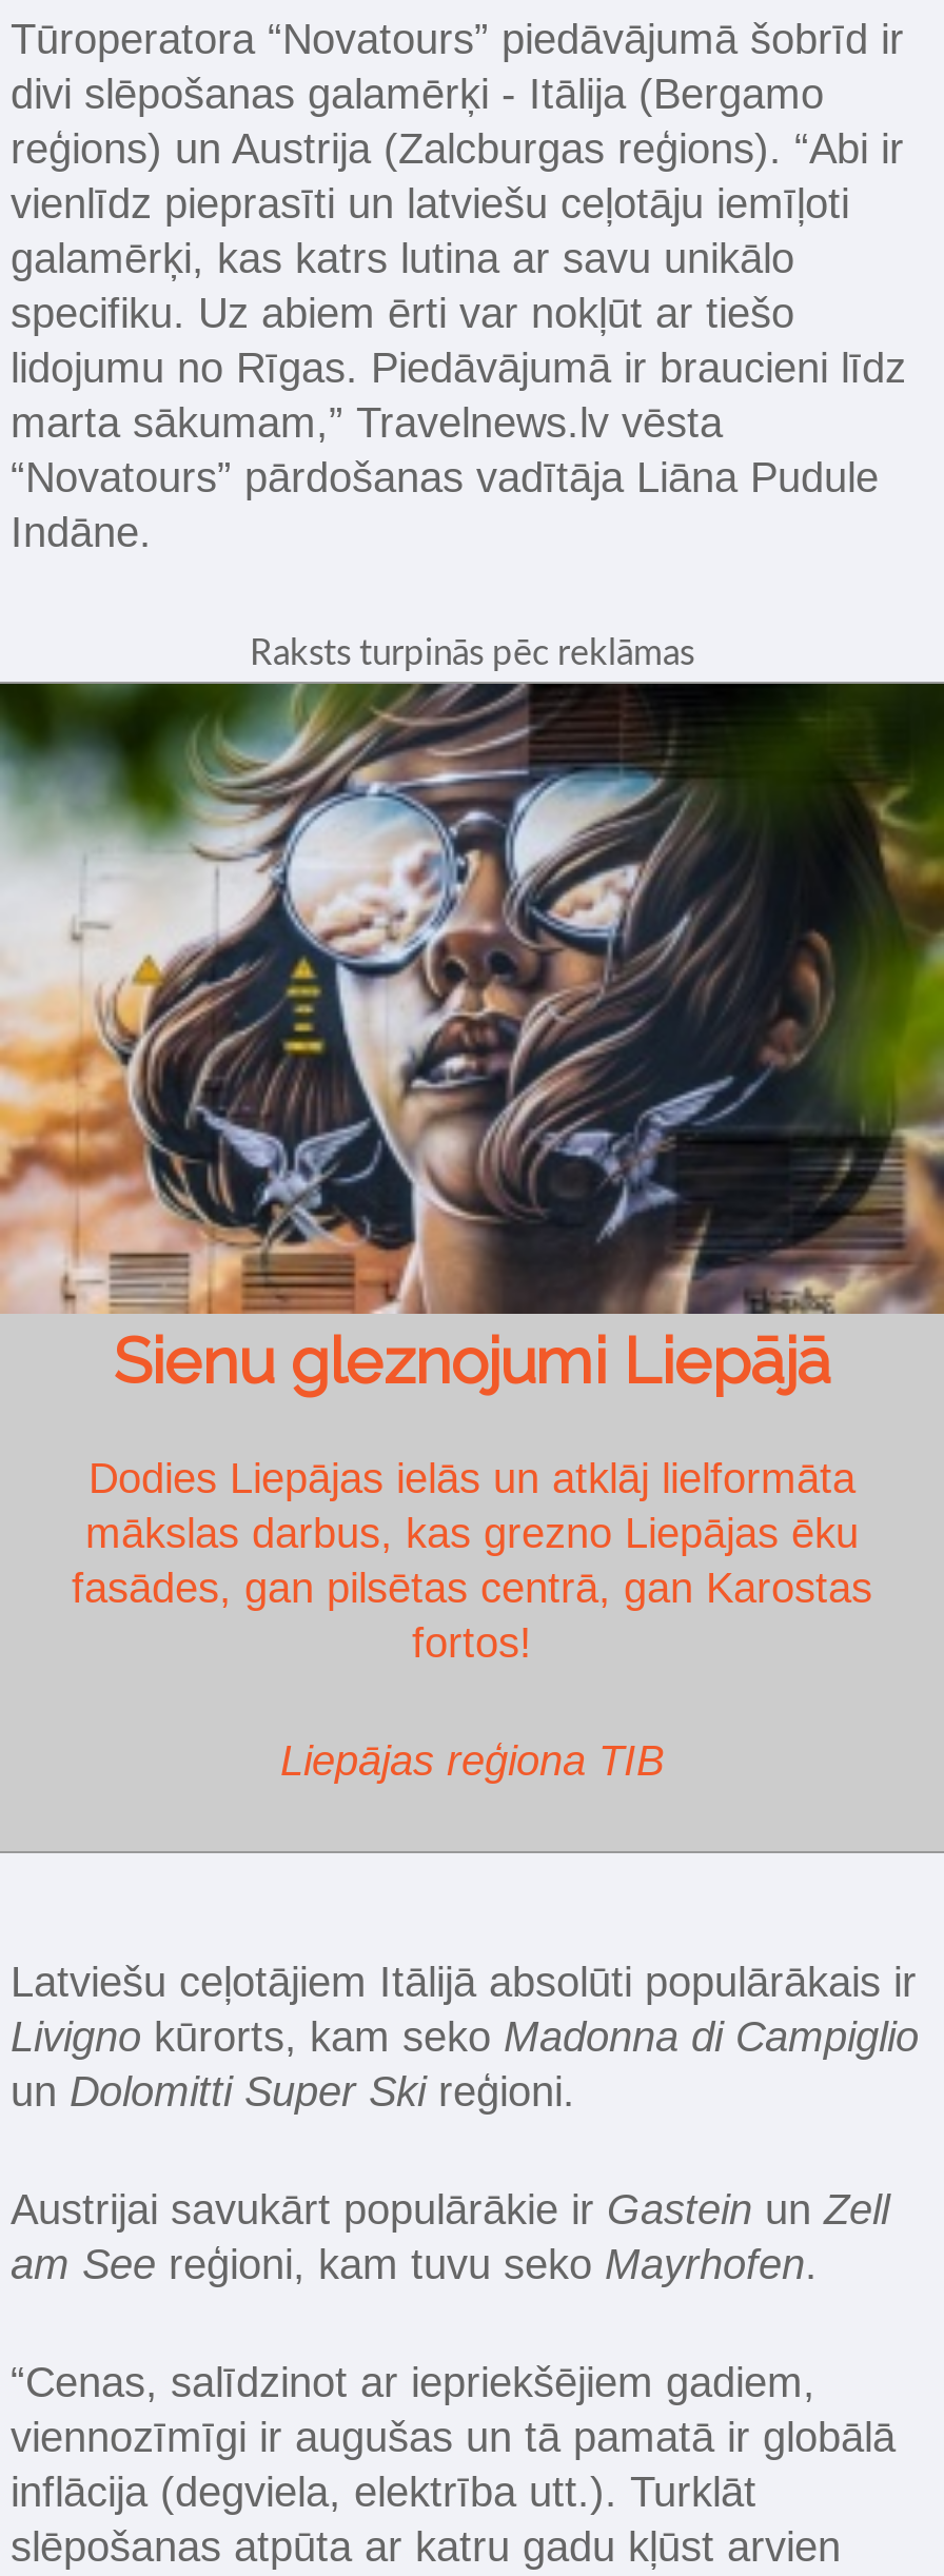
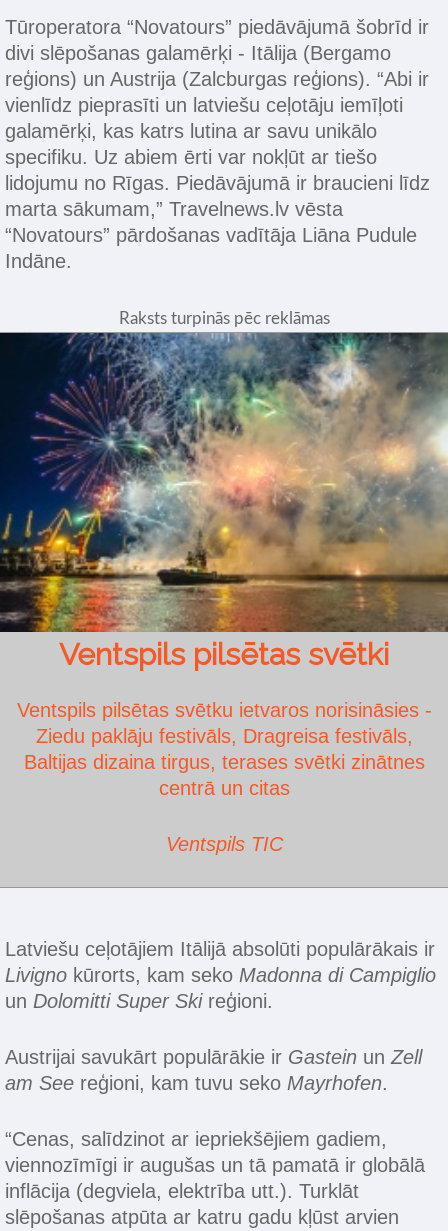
[6,682,938,1399] [image] | Sienu gleznojumi Liepājā -> [3,332,445,672] [image] | Ventspils pilsētas svētki
[72,1455,872,1666] Dodies Liepājas ielās un atklāj lielformāta | mākslas darbus, kas grezno Liepājas ēku | fasādes, gan pilsētas centrā, gan Karostas | fortos! -> [16,699,431,799] Ventspils pilsētas svētku ietvaros norisināsies - | Ziedu paklāju festivāls, Dragreisa festivāls, | Baltijas dizaina tirgus, terases svētki zinātnes | centrā un citas
[280,1738,664,1784] Liepājas reģiona TIB -> [165,833,282,855] Ventspils TIC

